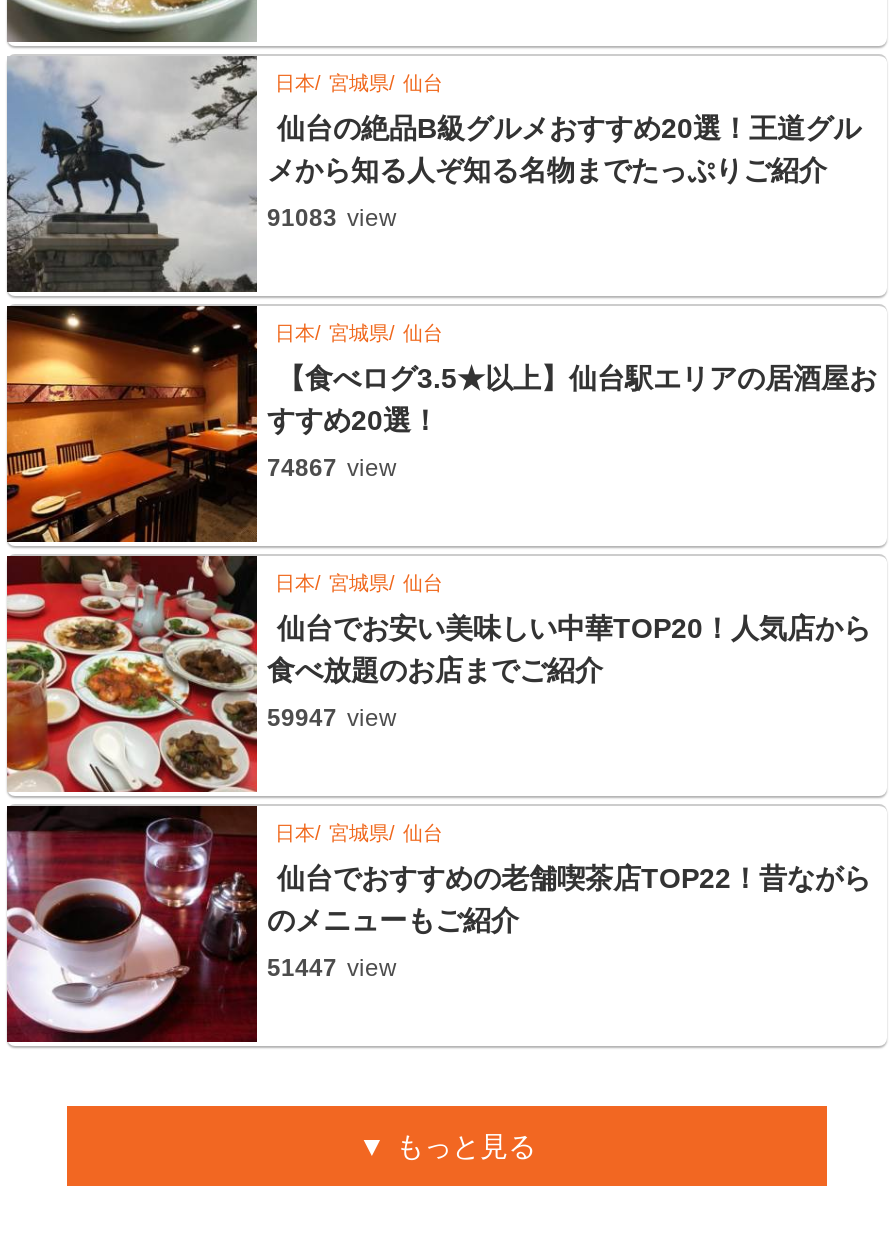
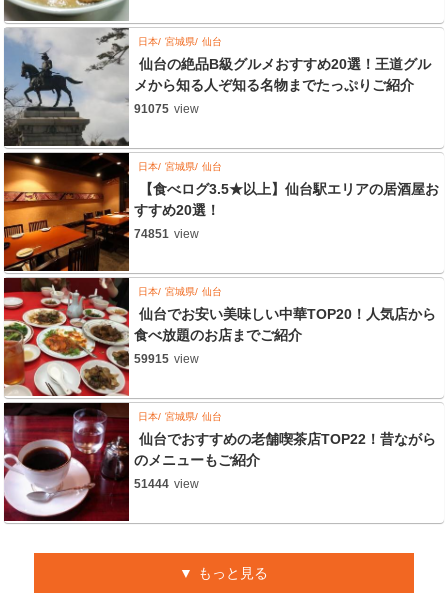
[267,204,397,232] 91083 view -> [134,102,199,116] 91075 view
[267,454,397,482] 74867 view -> [134,227,199,241] 74851 view
[267,704,397,732] 59947 view -> [134,352,199,366] 59915 view
[267,954,397,982] 51447 view -> [134,477,199,491] 51444 view

